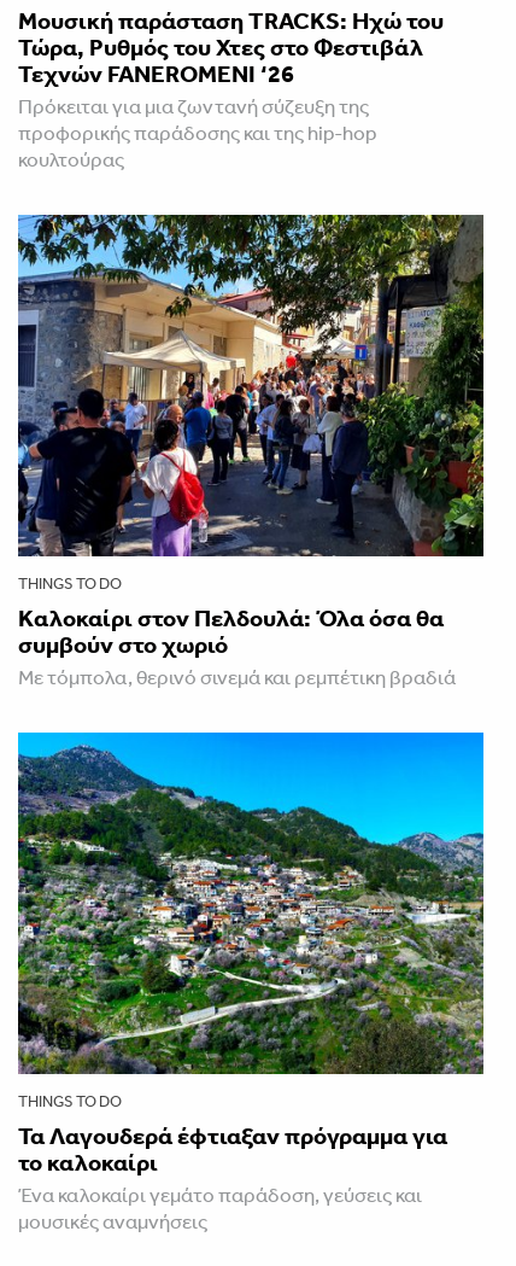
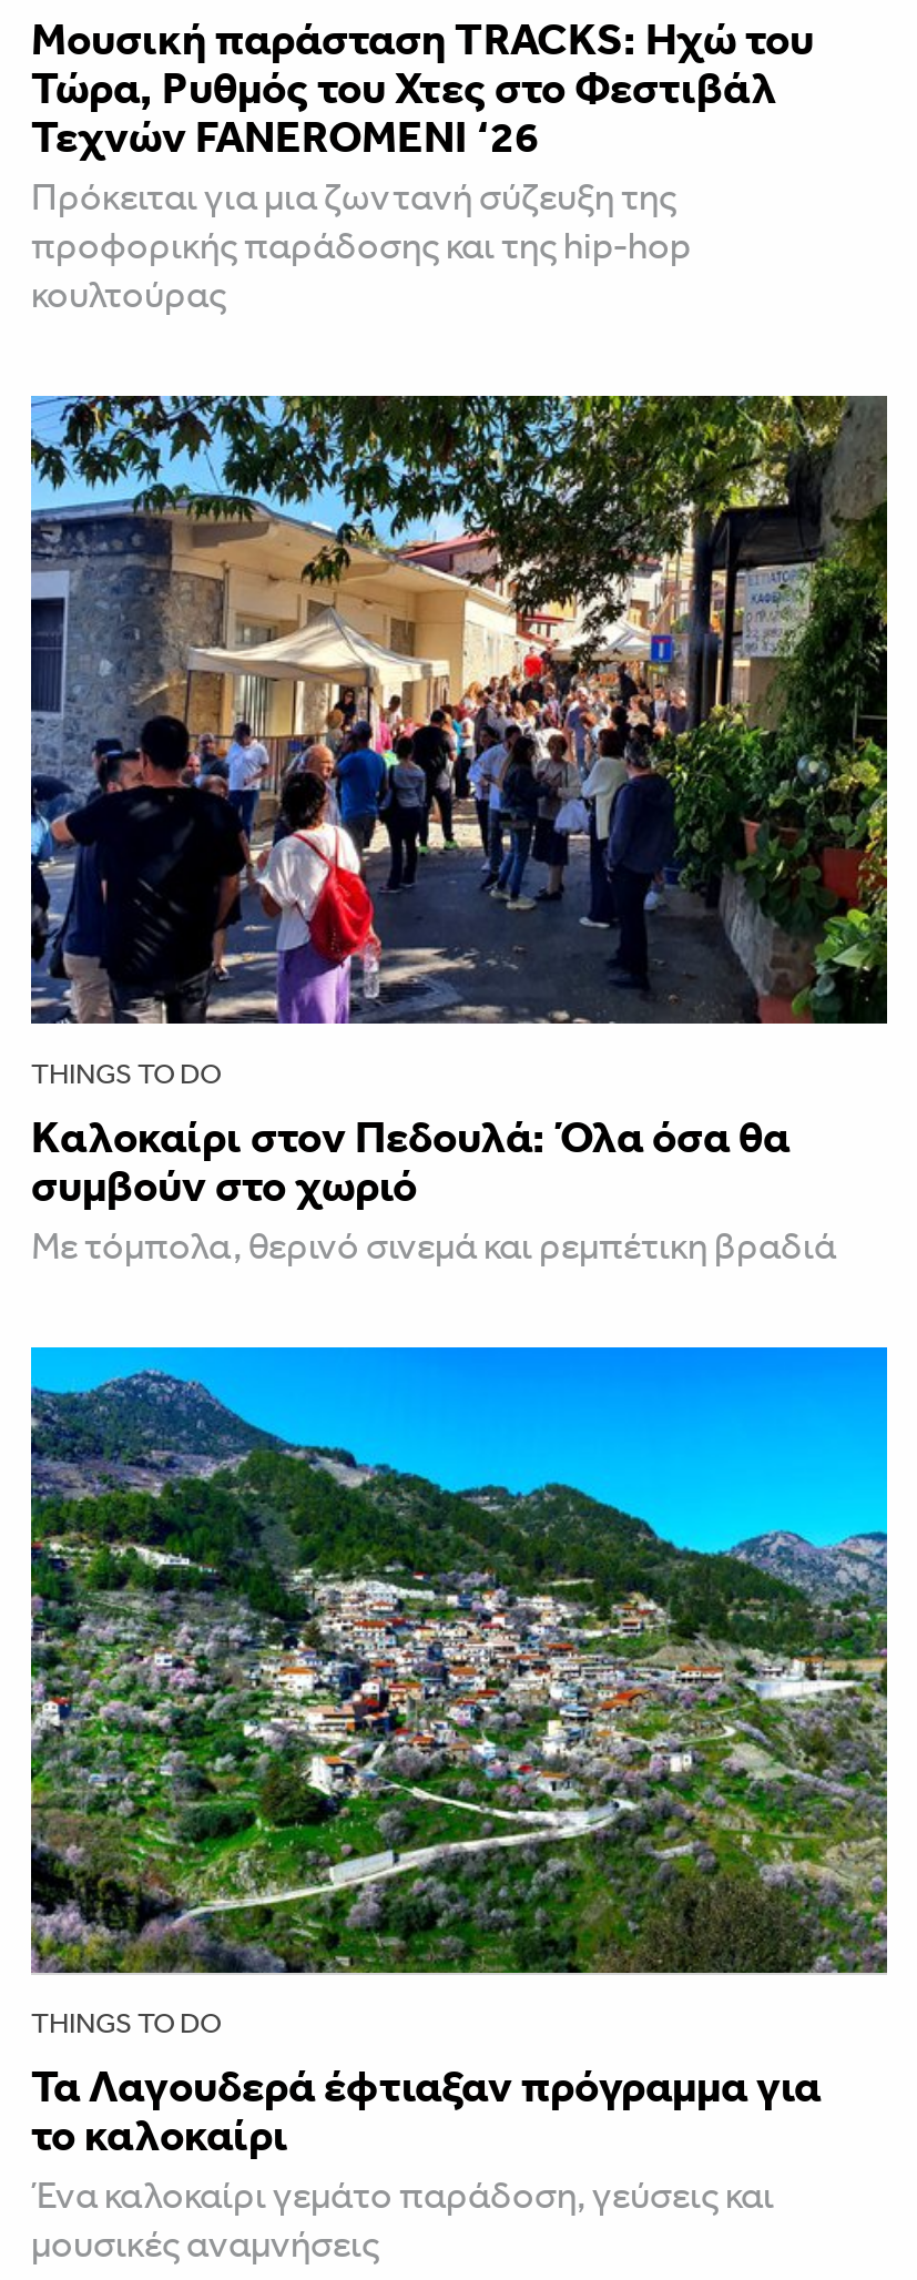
[18,603,444,632] Kαλοκαίρι στον Πελδουλά: Όλα όσα θα -> [31,1109,789,1162] Kαλοκαίρι στον Πεδουλά: Όλα όσα θα

